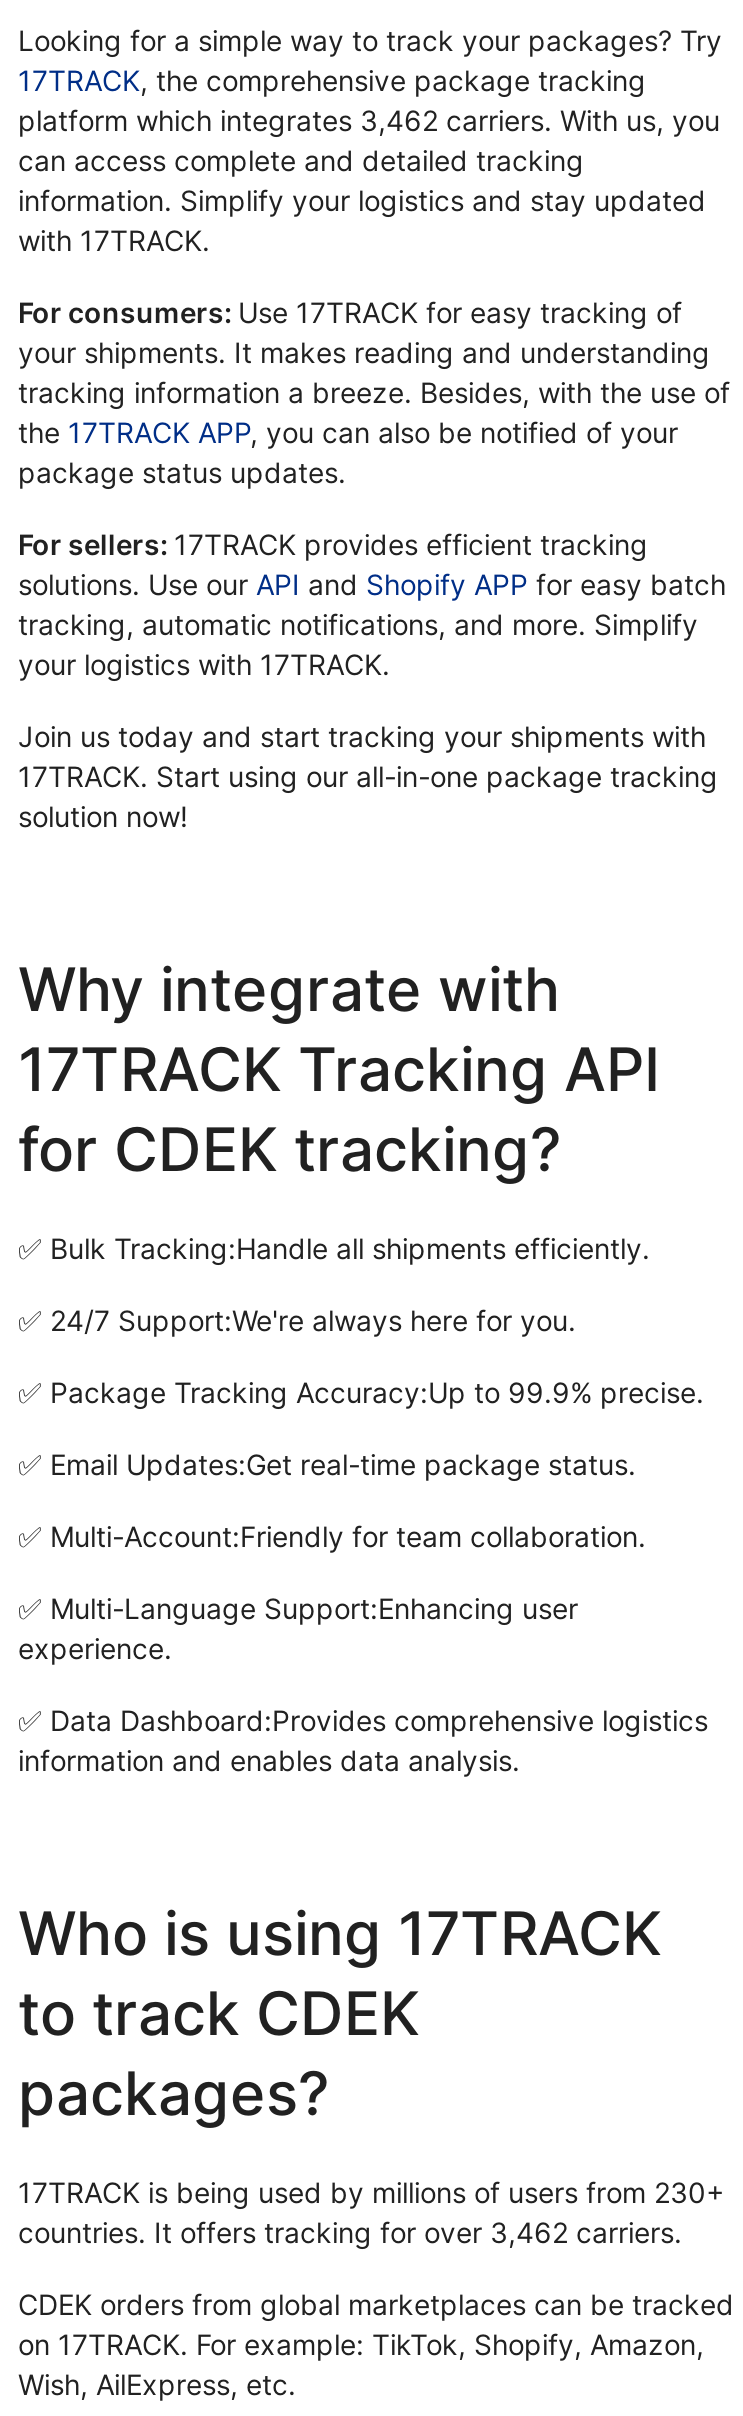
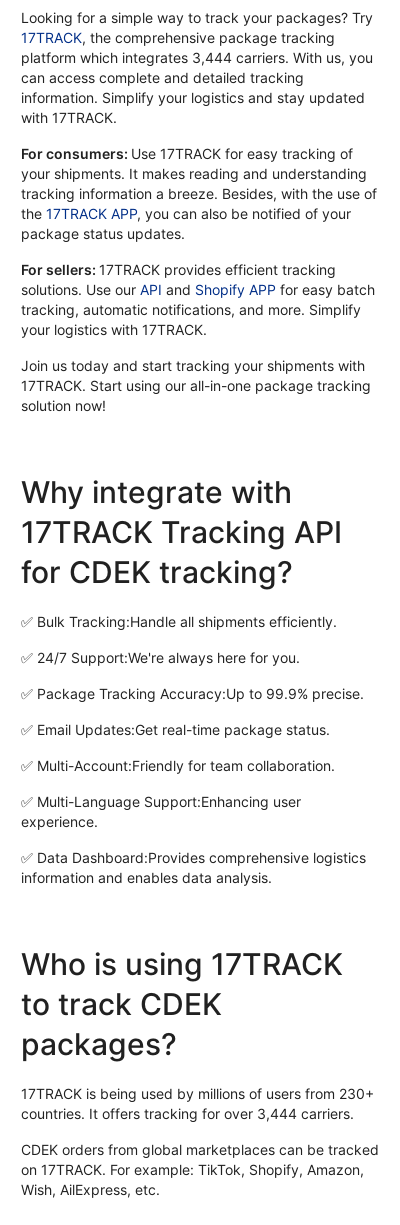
[18,104,720,138] platform which integrates 3,462 carriers. With us, you -> [21,49,373,66] platform which integrates 3,444 carriers. With us, you
[18,2216,682,2250] countries. It offers tracking for over 3,462 carriers. -> [21,1105,354,1122] countries. It offers tracking for over 3,444 carriers.

